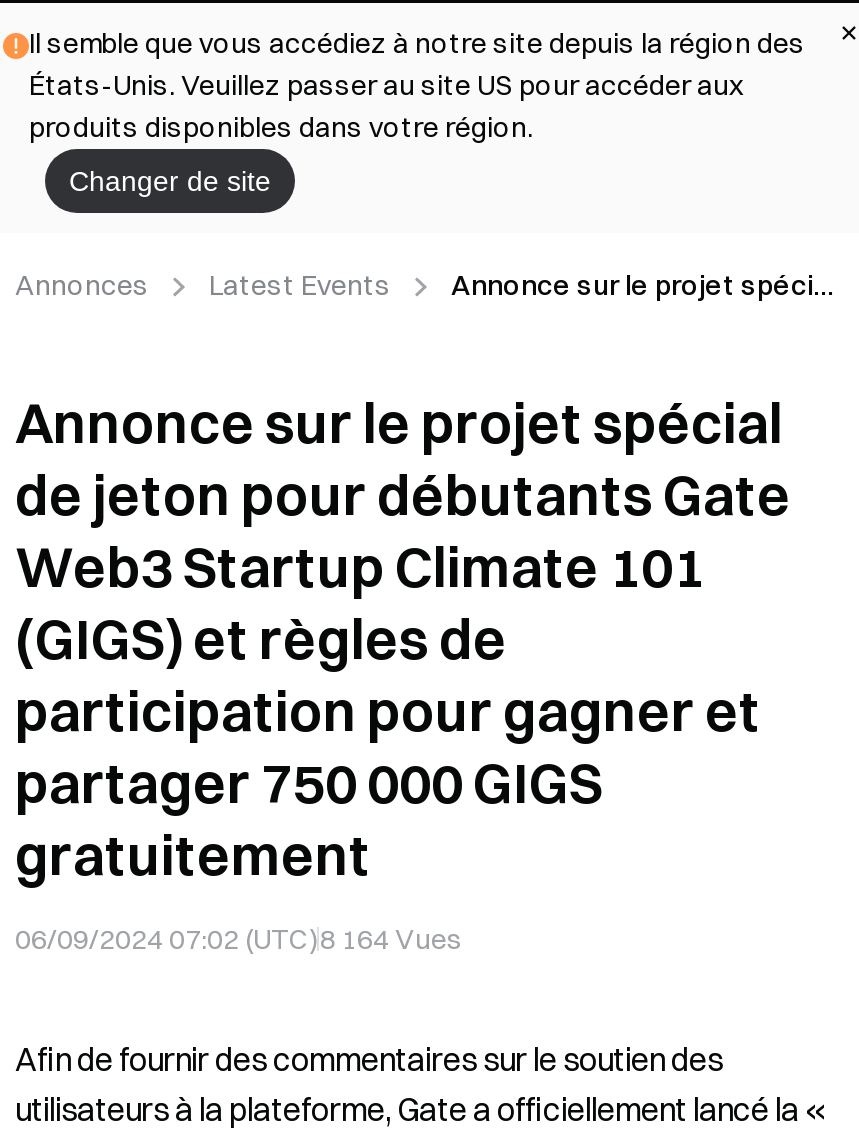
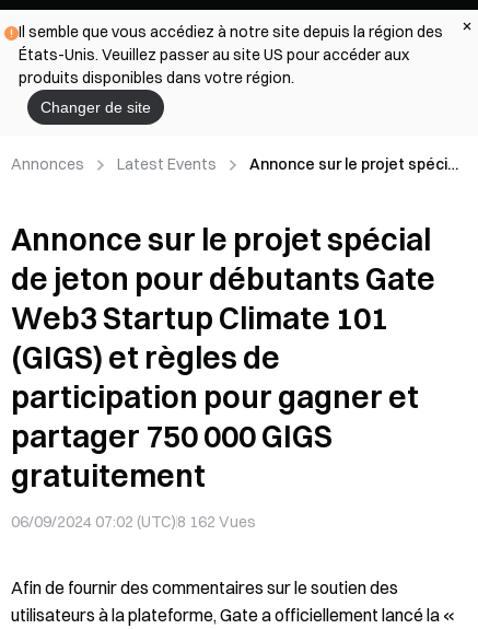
[15,921,463,957] 06/09/2024 07:02 (UTC)8 164 Vues -> [11,512,256,532] 06/09/2024 07:02 (UTC)8 162 Vues

